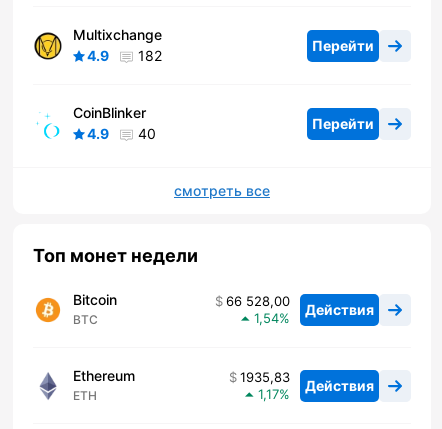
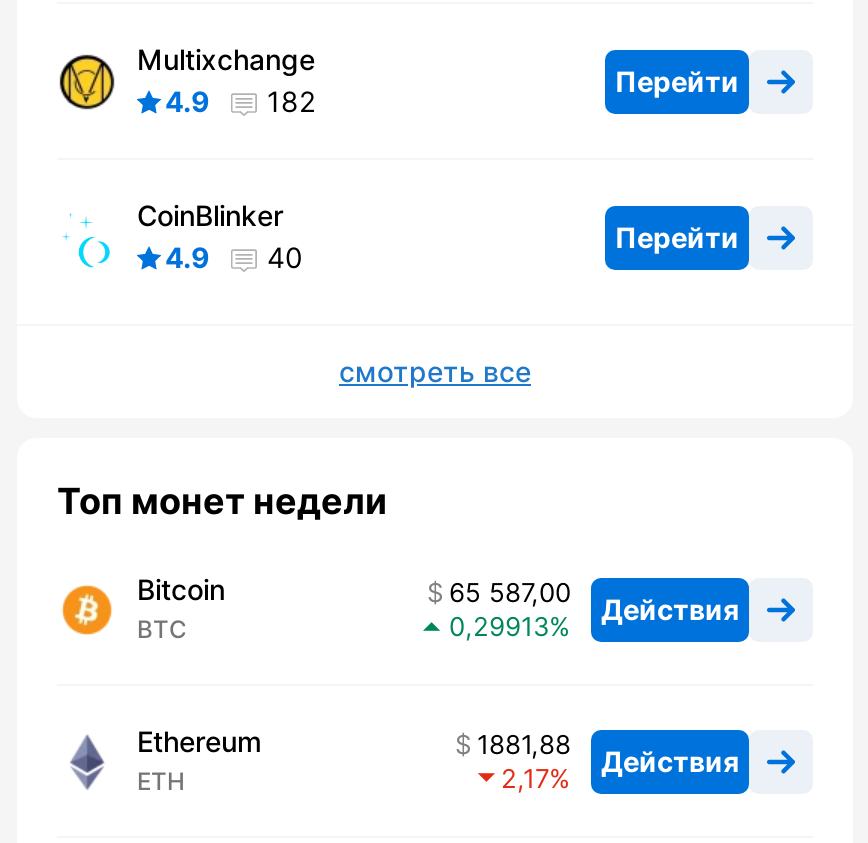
[226,293,374,318] 66 528,00 Действия -> [449,577,739,626] 65 587,00 Действия
[254,310,279,326] 1,54 -> [449,611,549,643] 0,29913
[240,369,374,394] 1935,83 Действия -> [477,729,739,778] 1881,88 Действия
[258,386,279,402] 1,17 -> [501,763,549,795] 2,17

